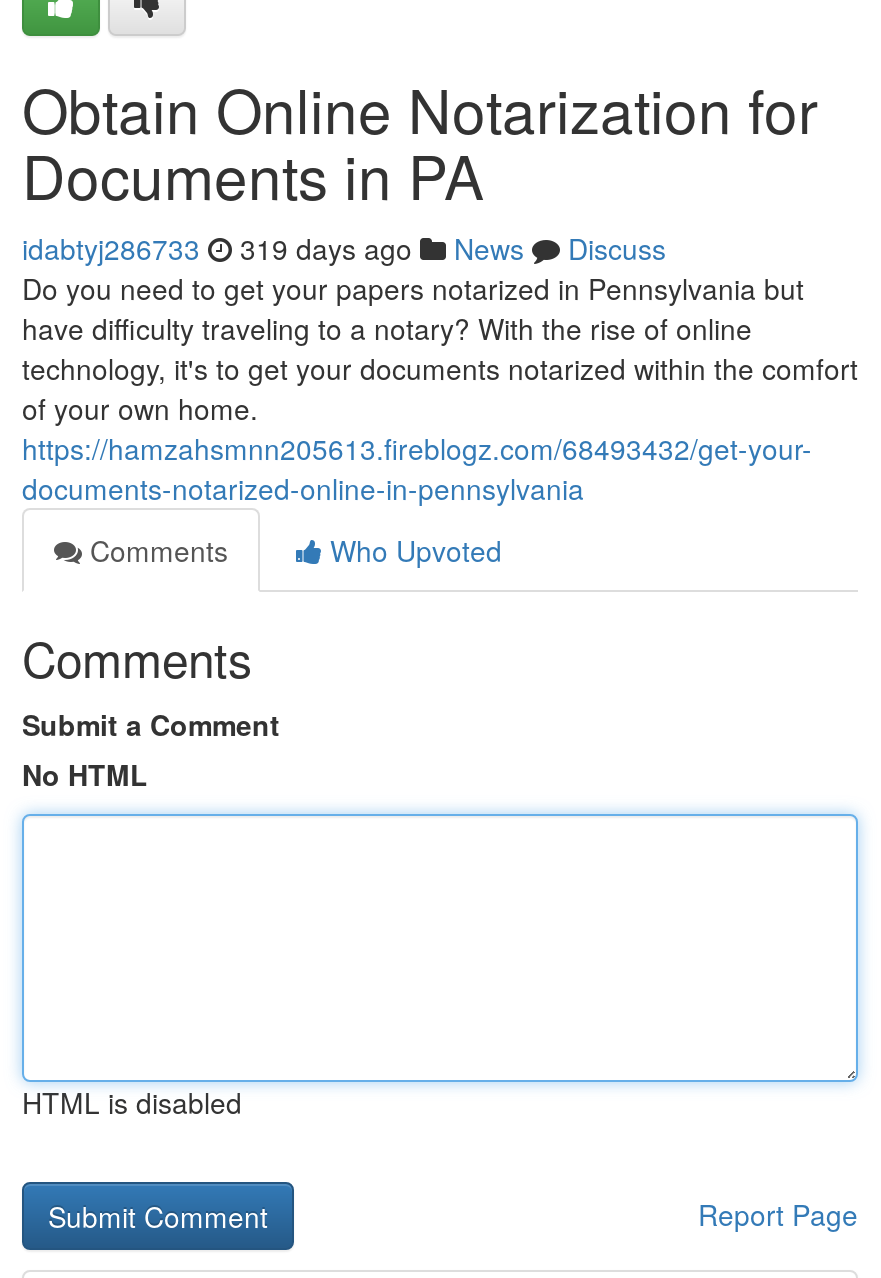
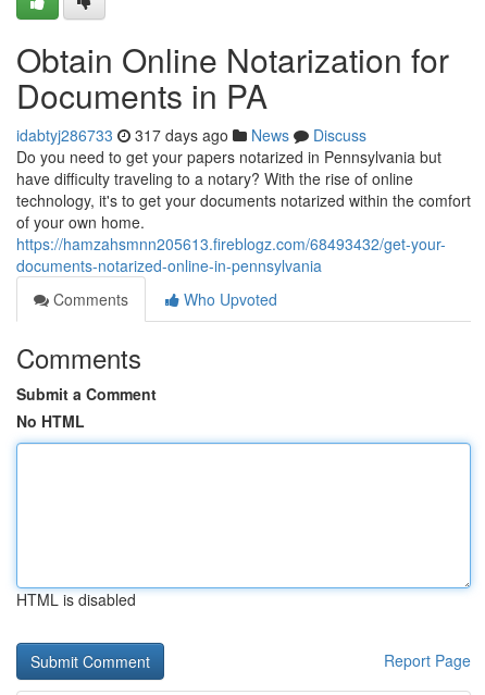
[22,228,666,268] idabtyj286733 319 days ago News Discuss -> [16,124,366,146] idabtyj286733 317 days ago News Discuss

